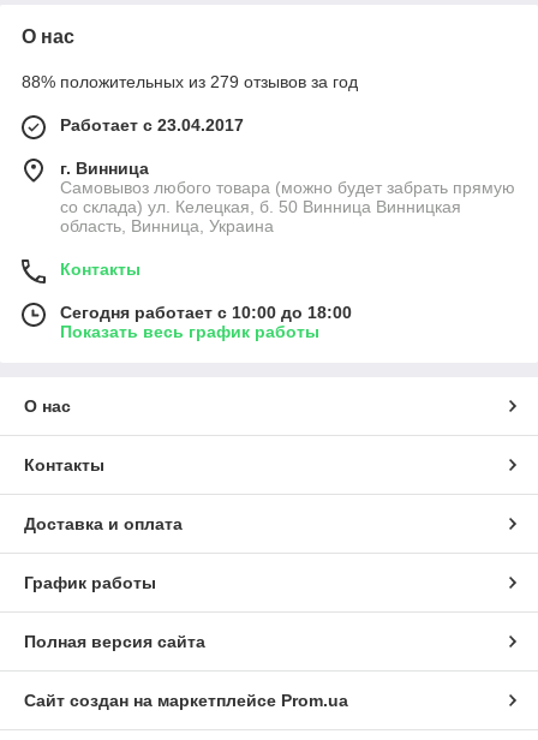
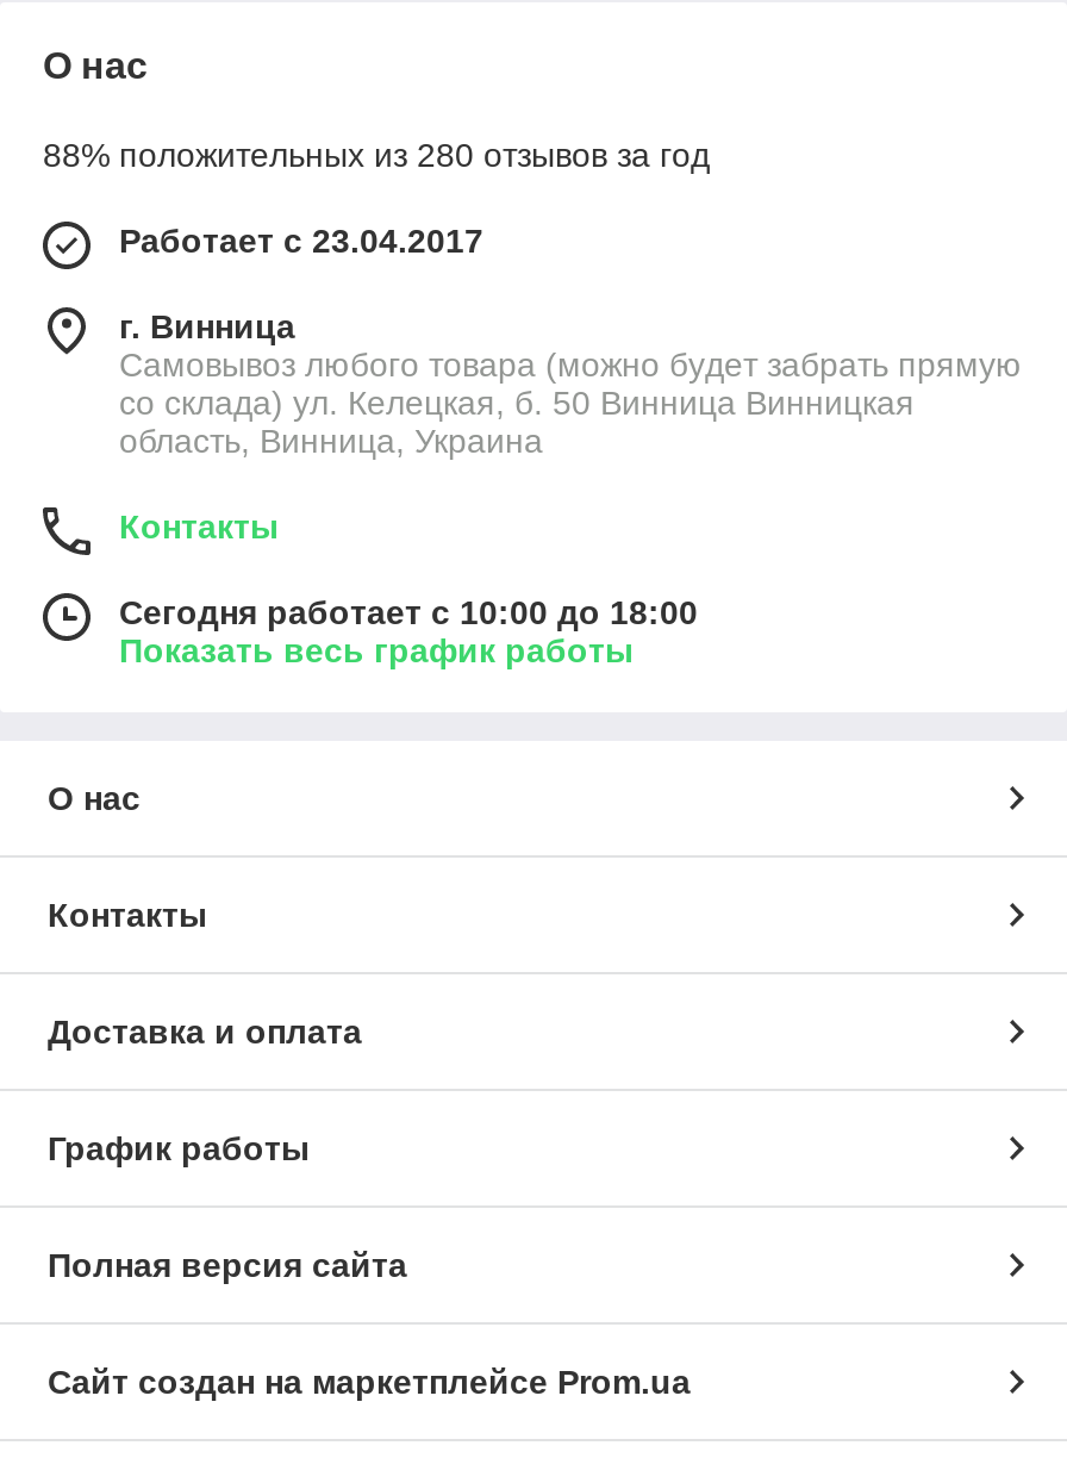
[22,72,358,91] 88% положительных из 279 отзывов за год -> [43,135,710,173] 88% положительных из 280 отзывов за год

